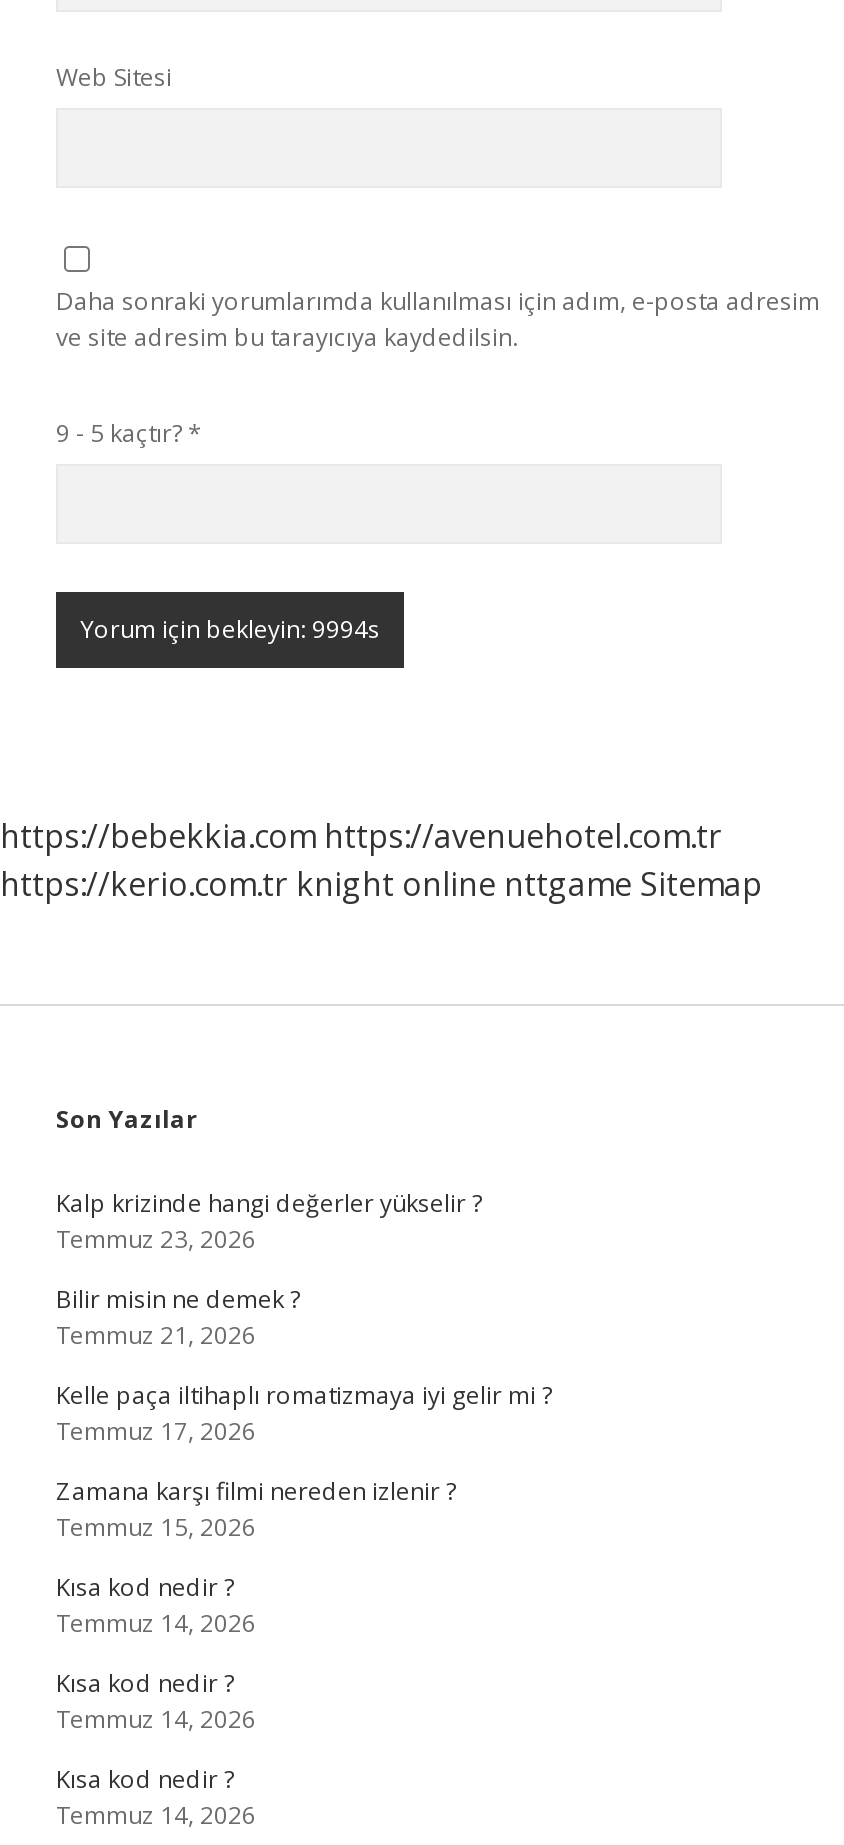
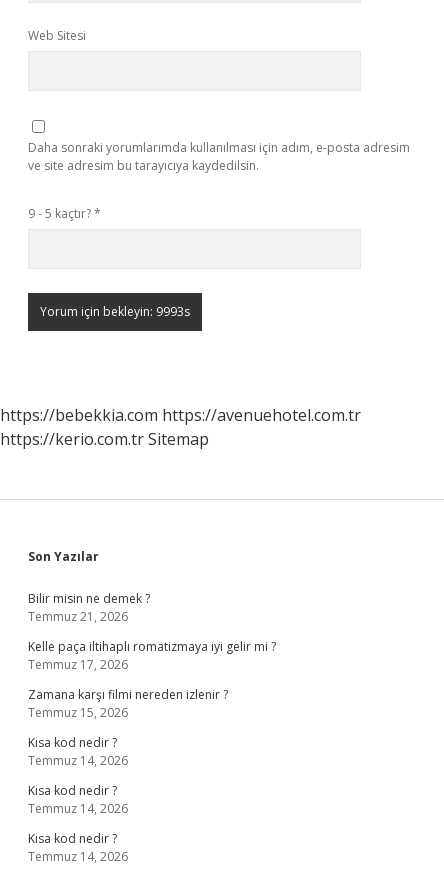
[0,862,762,906] https://kerio.com.tr knight online nttgame Sitemap -> [0,428,209,450] https://kerio.com.tr Sitemap
[56,1186,482,1256] Kalp krizinde hangi değerler yükselir ? | Temmuz 23, 2026 -> none

